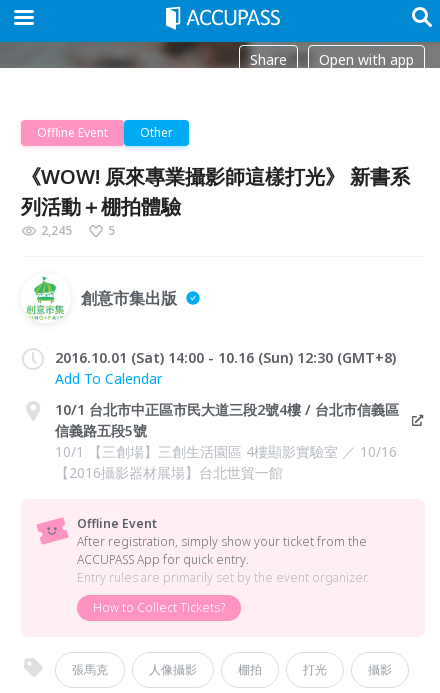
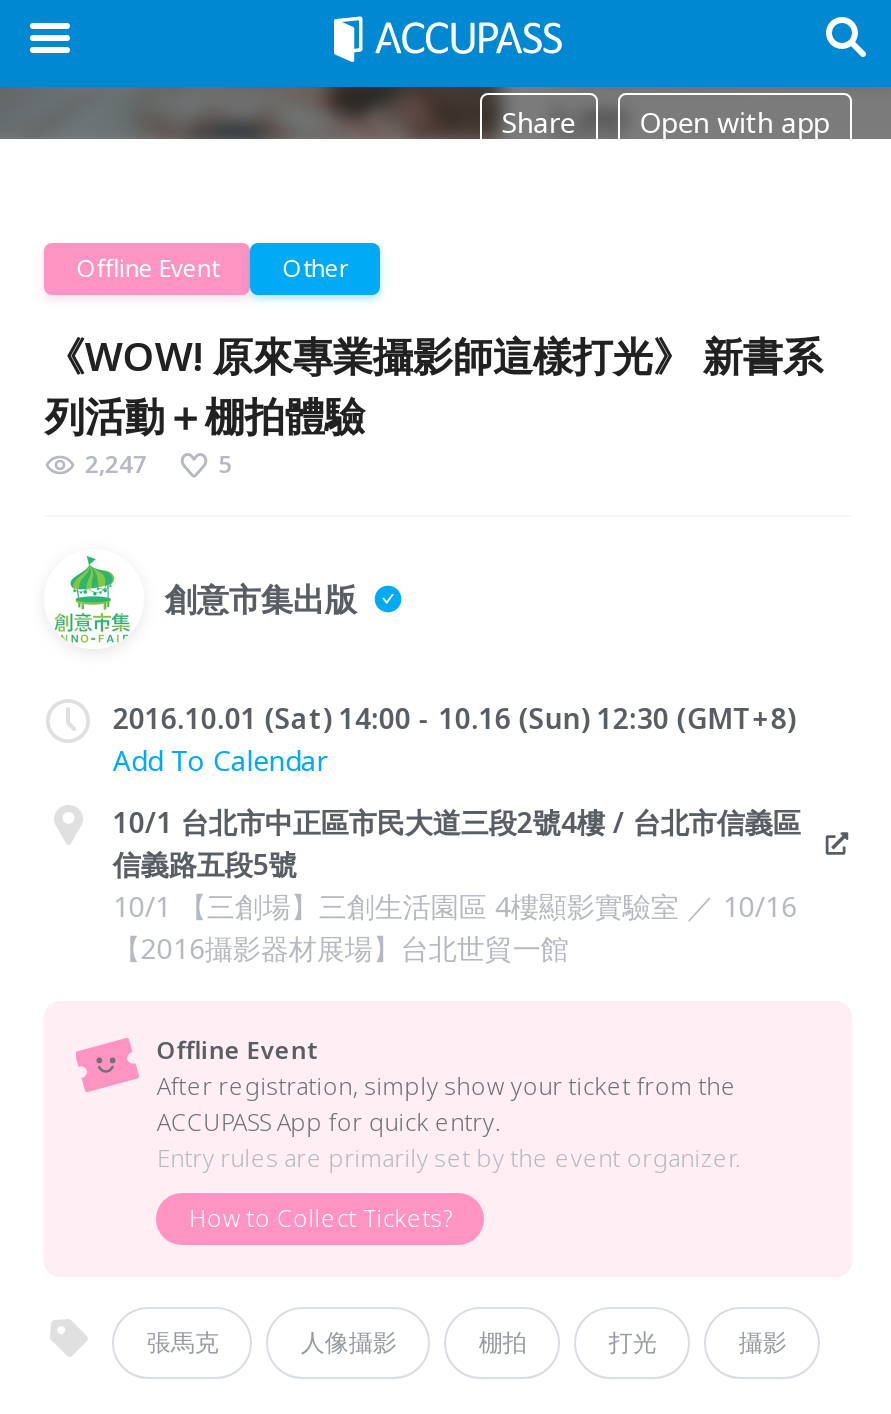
[41,222,72,239] 2,245 -> [85,447,147,481] 2,247

